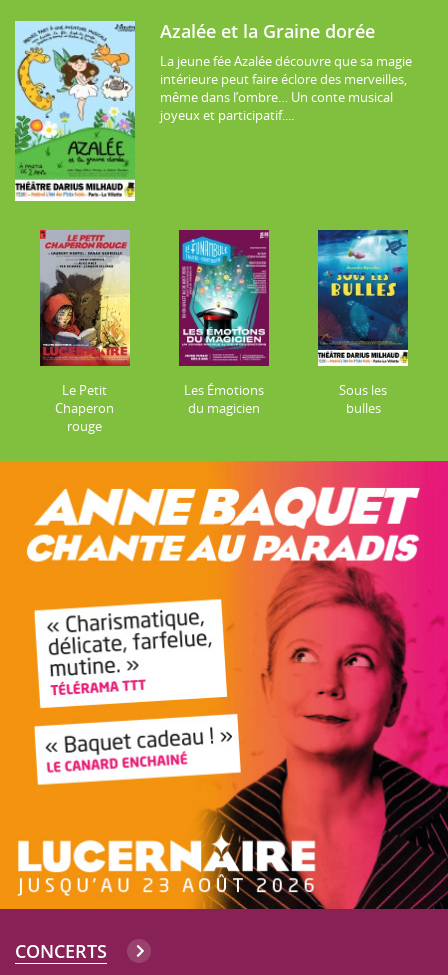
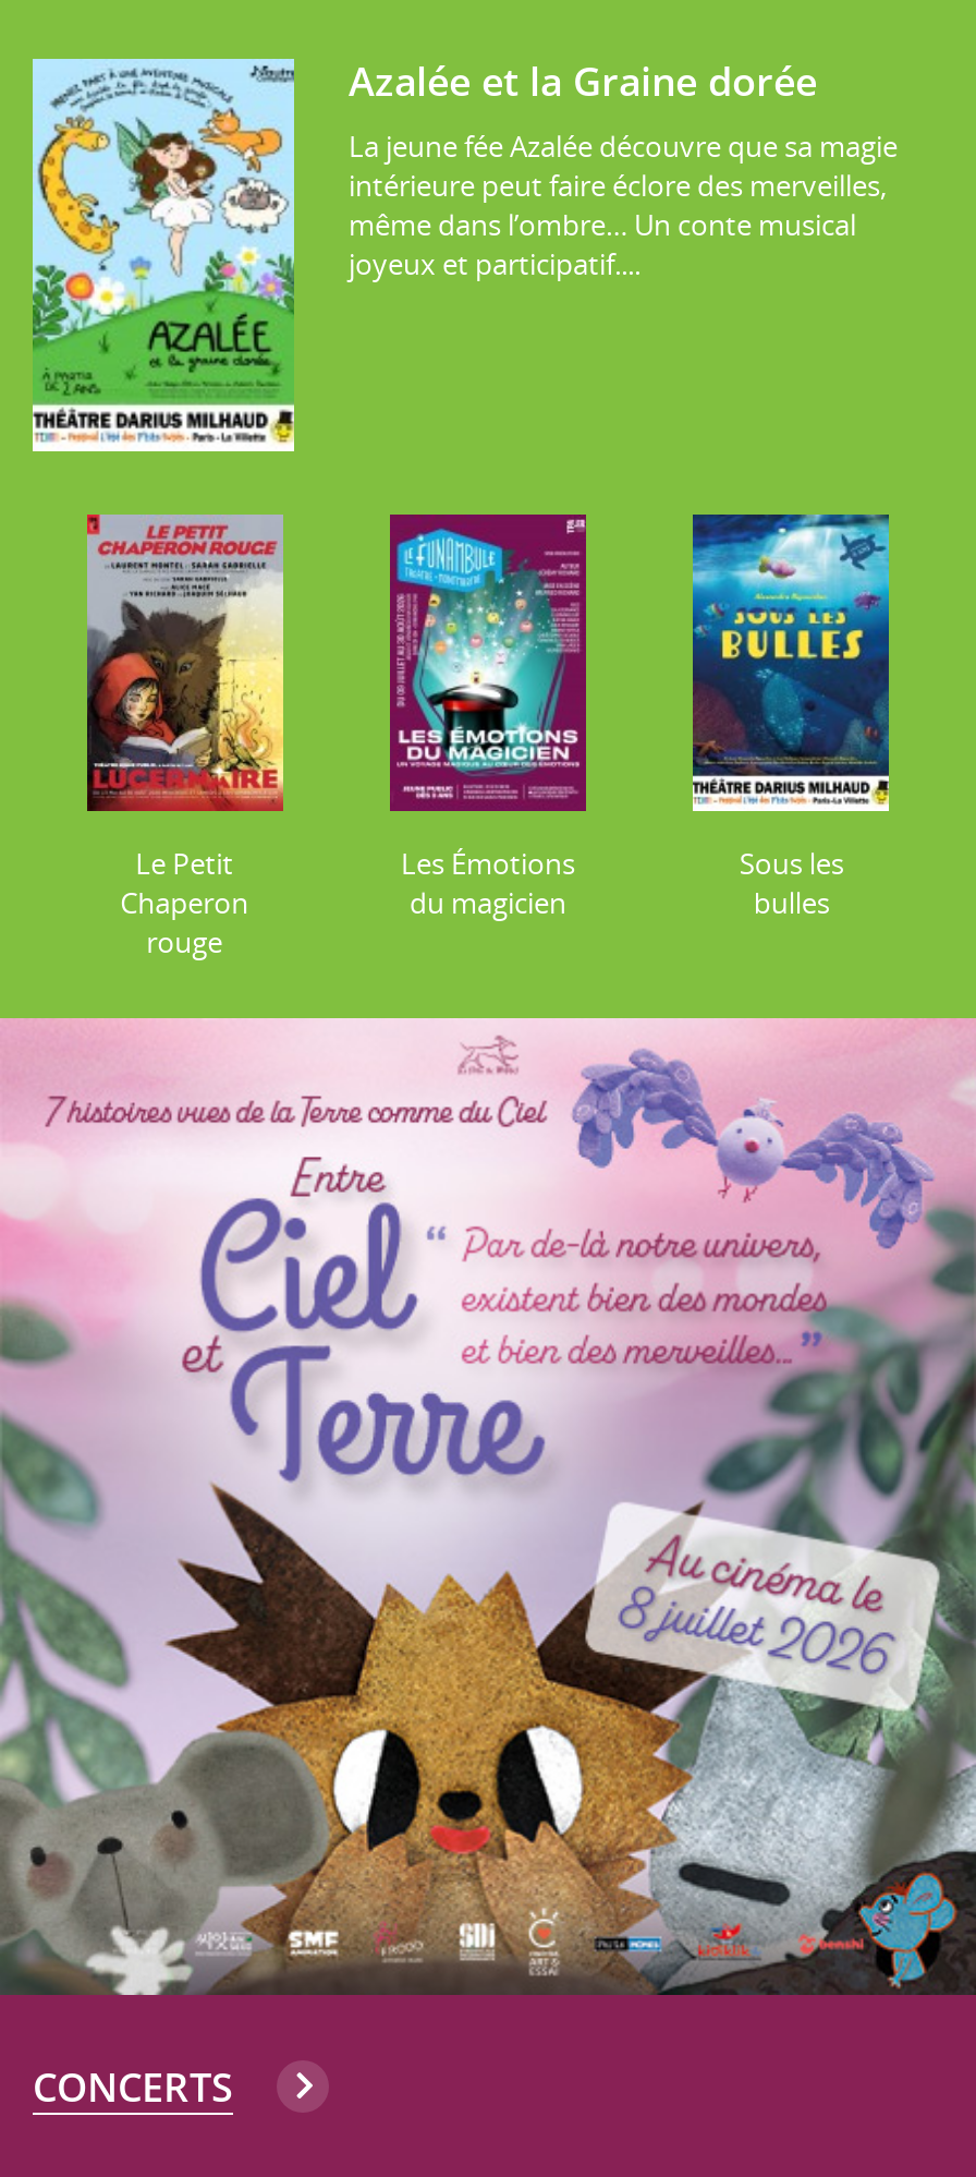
[3,460,445,910] [image] -> [7,1016,969,1997] [image]

